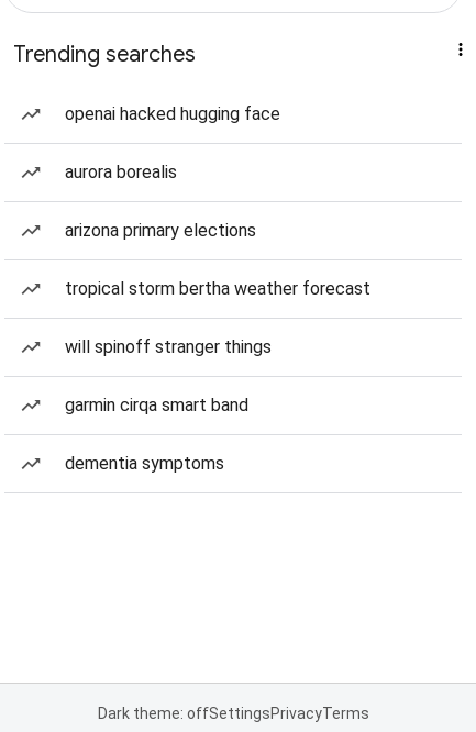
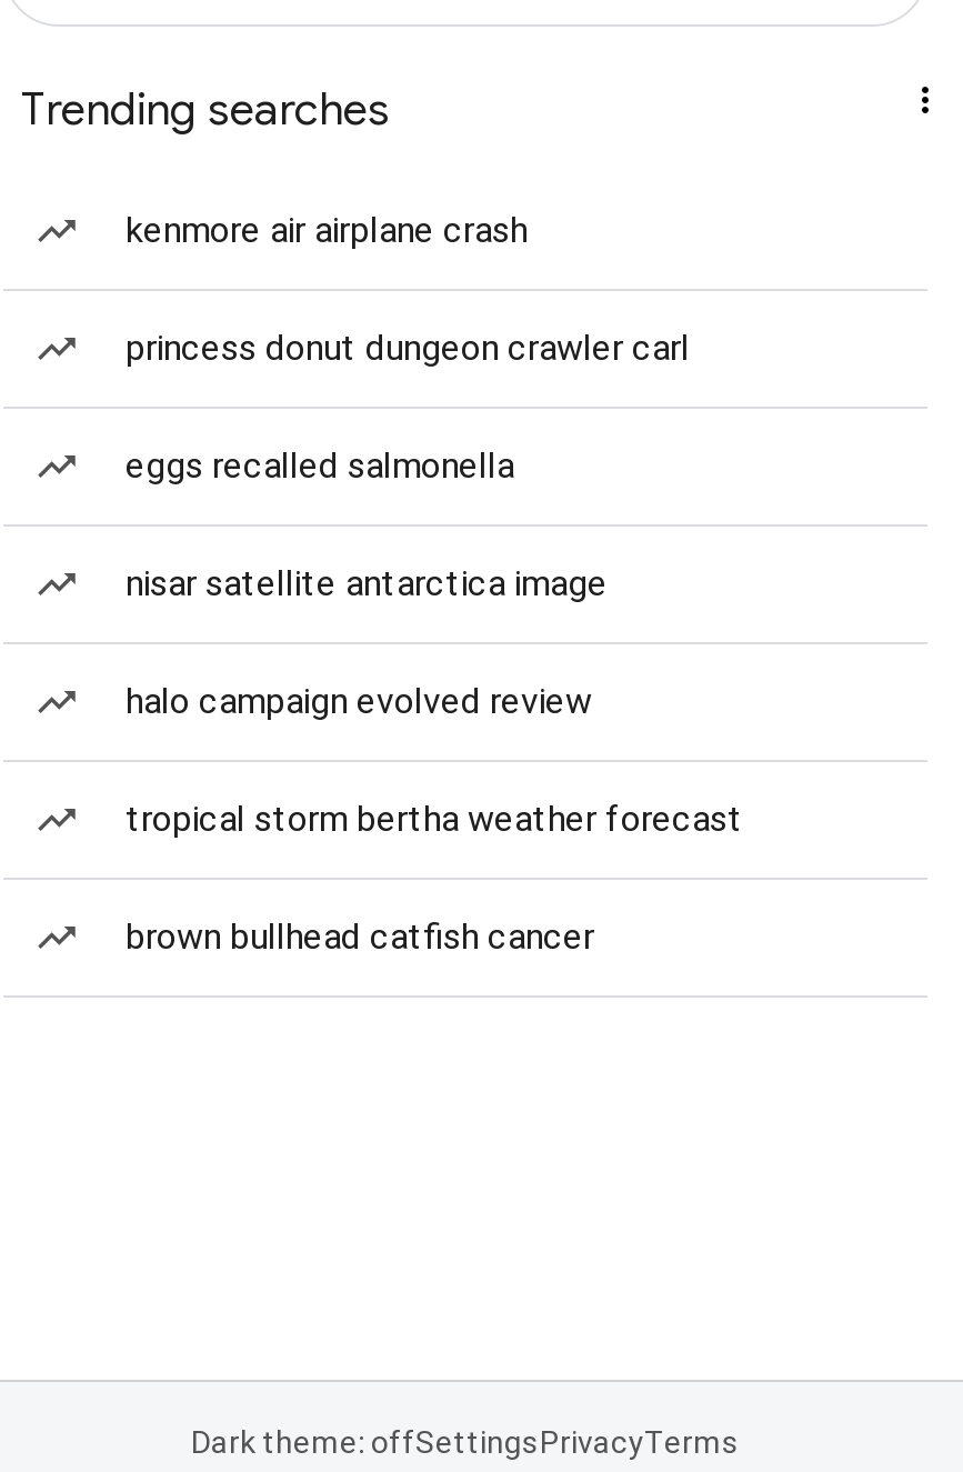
[65,103,280,241] openai hacked hugging face | aurora borealis | arizona primary elections -> [126,209,690,722] kenmore air airplane crash | princess donut dungeon crawler carl | eggs recalled salmonella | nisar satellite antarctica image | halo campaign evolved review
moved [65,278,370,299] -> [126,798,743,840]: tropical storm bertha weather forecast
[65,336,272,474] will spinoff stranger things | garmin cirqa smart band | dementia symptoms -> [126,915,594,958] brown bullhead catfish cancer

